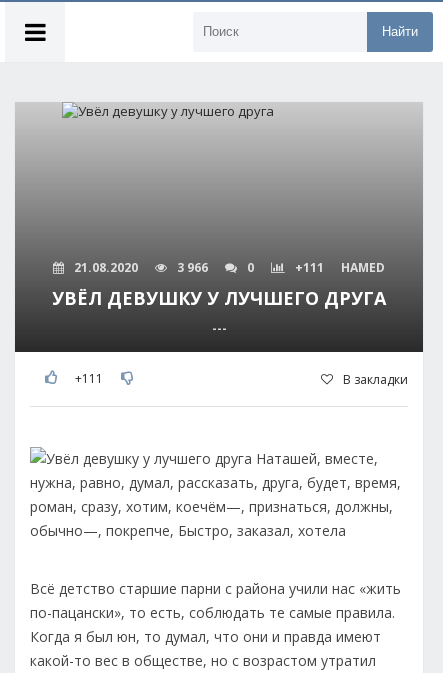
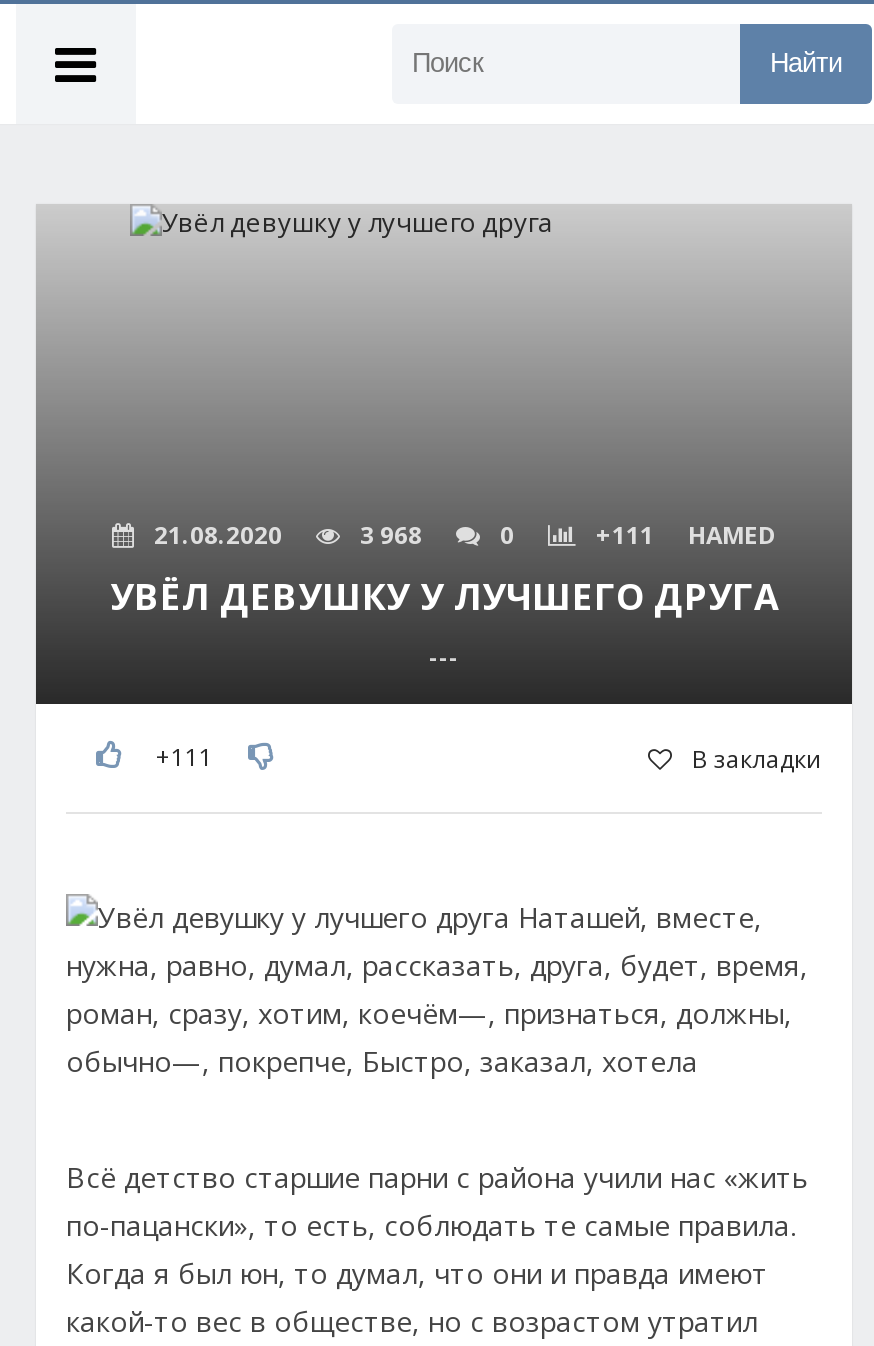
[177,259,208,276] 3 966 -> [360,518,422,552] 3 968

